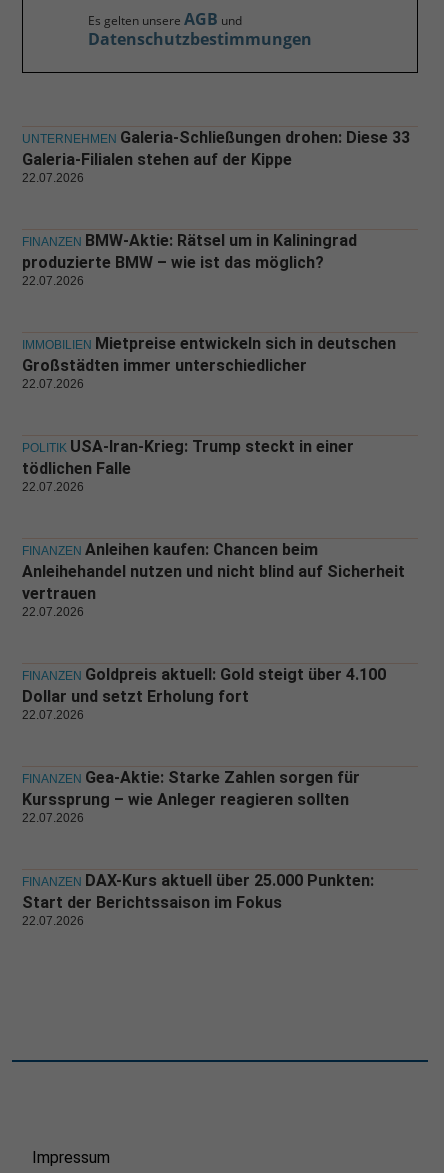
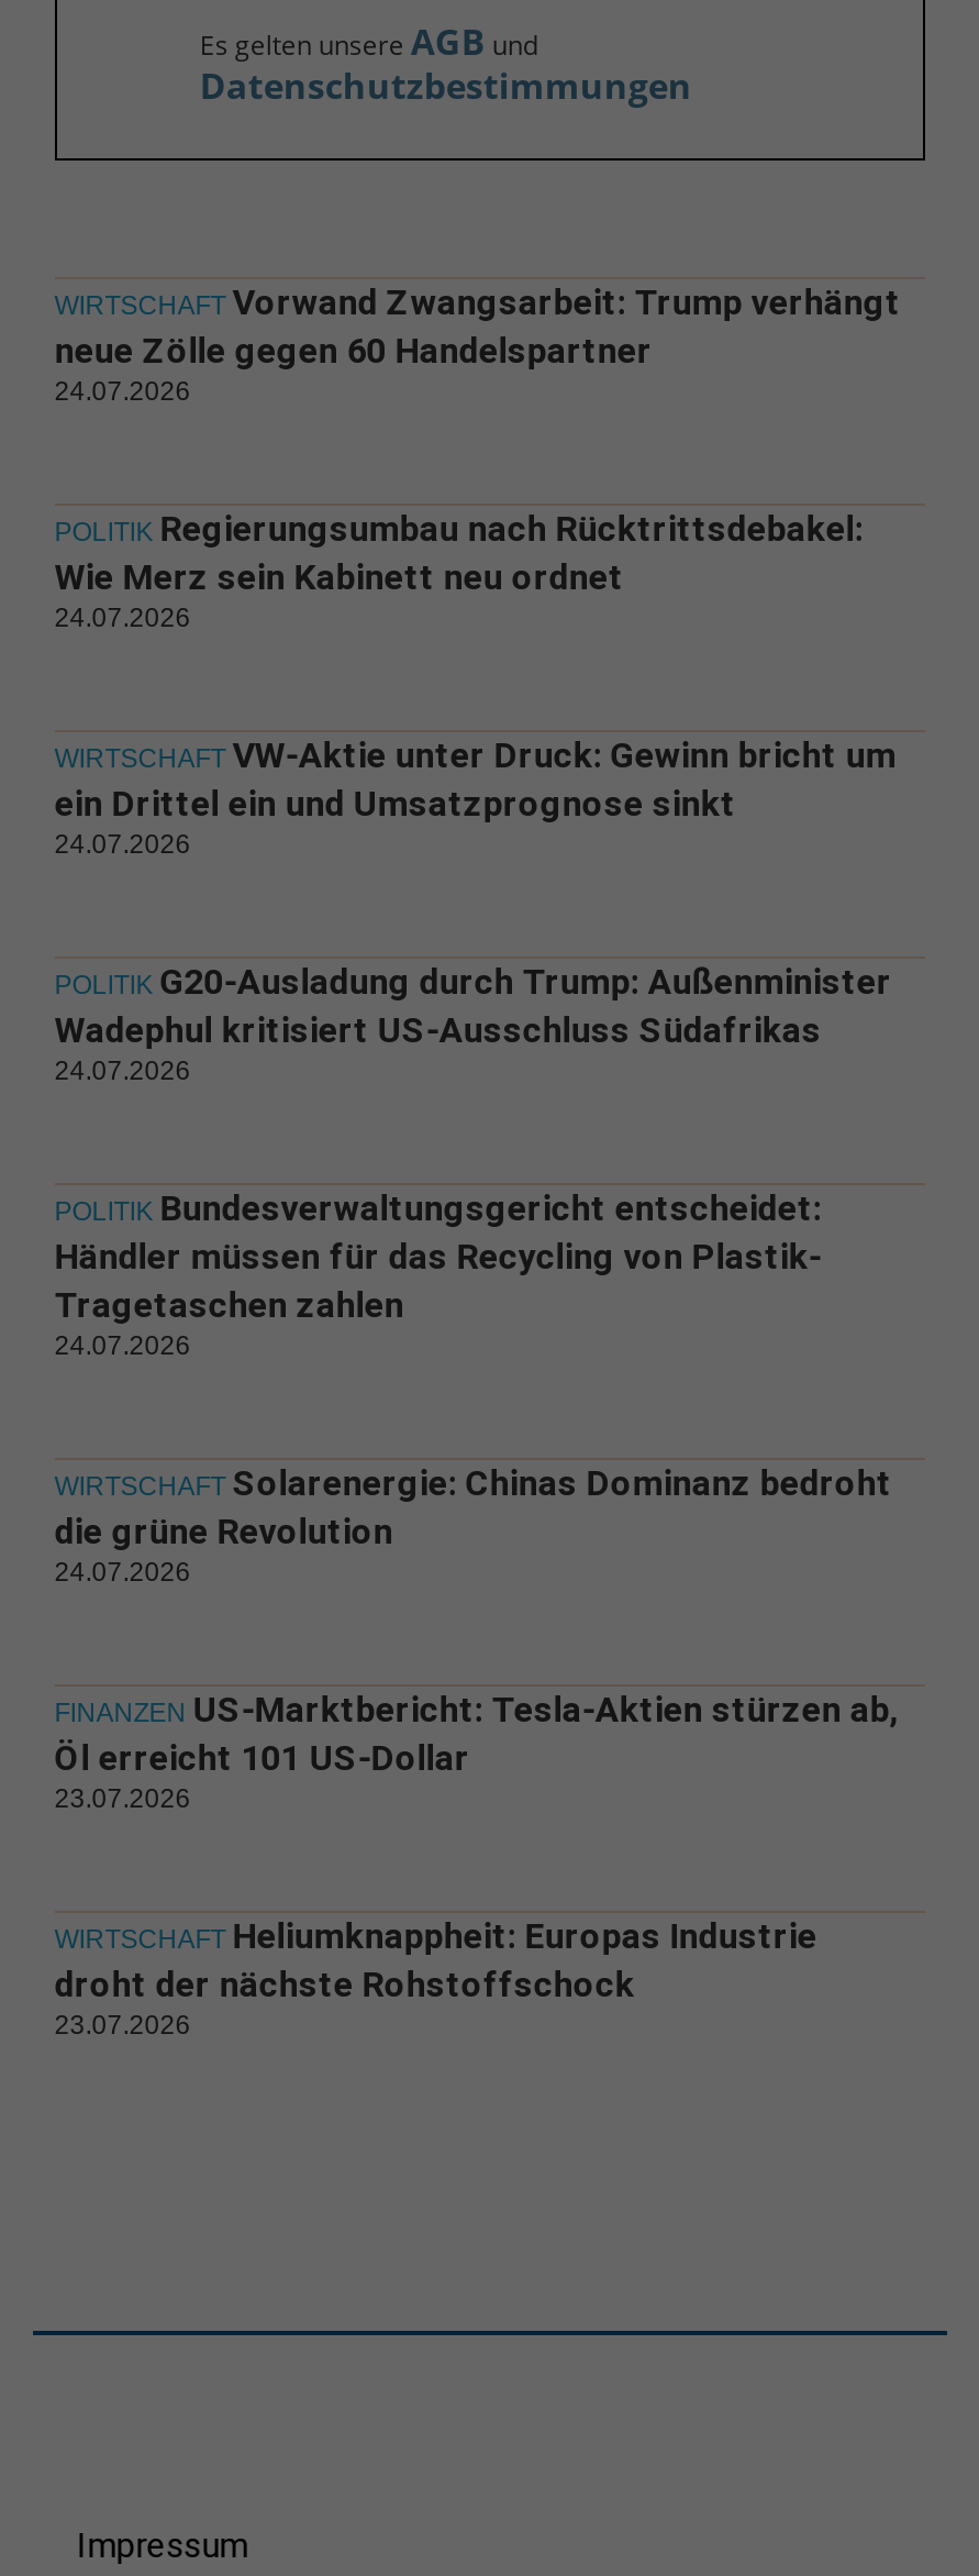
[22,128,410,185] UNTERNEHMEN Galeria-Schließungen drohen: Diese 33 | Galeria-Filialen stehen auf der Kippe | 22.07.2026 -> [54,282,900,407] WIRTSCHAFT Vorwand Zwangsarbeit: Trump verhängt | neue Zölle gegen 60 Handelspartner | 24.07.2026
[22,231,357,288] FINANZEN BMW-Aktie: Rätsel um in Kaliningrad | produzierte BMW – wie ist das möglich? | 22.07.2026 -> [54,508,863,634] POLITIK Regierungsumbau nach Rücktrittsdebakel: | Wie Merz sein Kabinett neu ordnet | 24.07.2026
[22,334,396,391] IMMOBILIEN Mietpreise entwickeln sich in deutschen | Großstädten immer unterschiedlicher | 22.07.2026 -> [54,735,896,860] WIRTSCHAFT VW-Aktie unter Druck: Gewinn bricht um | ein Drittel ein und Umsatzprognose sinkt | 24.07.2026
[22,437,354,494] POLITIK USA-Iran-Krieg: Trump steckt in einer | tödlichen Falle | 22.07.2026 -> [54,961,892,1087] POLITIK G20-Ausladung durch Trump: Außenminister | Wadephul kritisiert US-Ausschluss Südafrikas | 24.07.2026
[22,540,405,619] FINANZEN Anleihen kaufen: Chancen beim | Anleihehandel nutzen und nicht blind auf Sicherheit | vertrauen | 22.07.2026 -> [54,1188,821,1362] POLITIK Bundesverwaltungsgericht entscheidet: | Händler müssen für das Recycling von Plastik- | Tragetaschen zahlen | 24.07.2026
[22,665,386,722] FINANZEN Goldpreis aktuell: Gold steigt über 4.100 | Dollar und setzt Erholung fort | 22.07.2026 -> [54,1463,892,1588] WIRTSCHAFT Solarenergie: Chinas Dominanz bedroht | die grüne Revolution | 24.07.2026
[22,768,360,825] FINANZEN Gea-Aktie: Starke Zahlen sorgen für | Kurssprung – wie Anleger reagieren sollten | 22.07.2026 -> [54,1689,898,1815] FINANZEN US-Marktbericht: Tesla-Aktien stürzen ab, | Öl erreicht 101 US-Dollar | 23.07.2026
[22,871,374,928] FINANZEN DAX-Kurs aktuell über 25.000 Punkten: | Start der Berichtssaison im Fokus | 22.07.2026 -> [54,1916,817,2041] WIRTSCHAFT Heliumknappheit: Europas Industrie | droht der nächste Rohstoffschock | 23.07.2026

